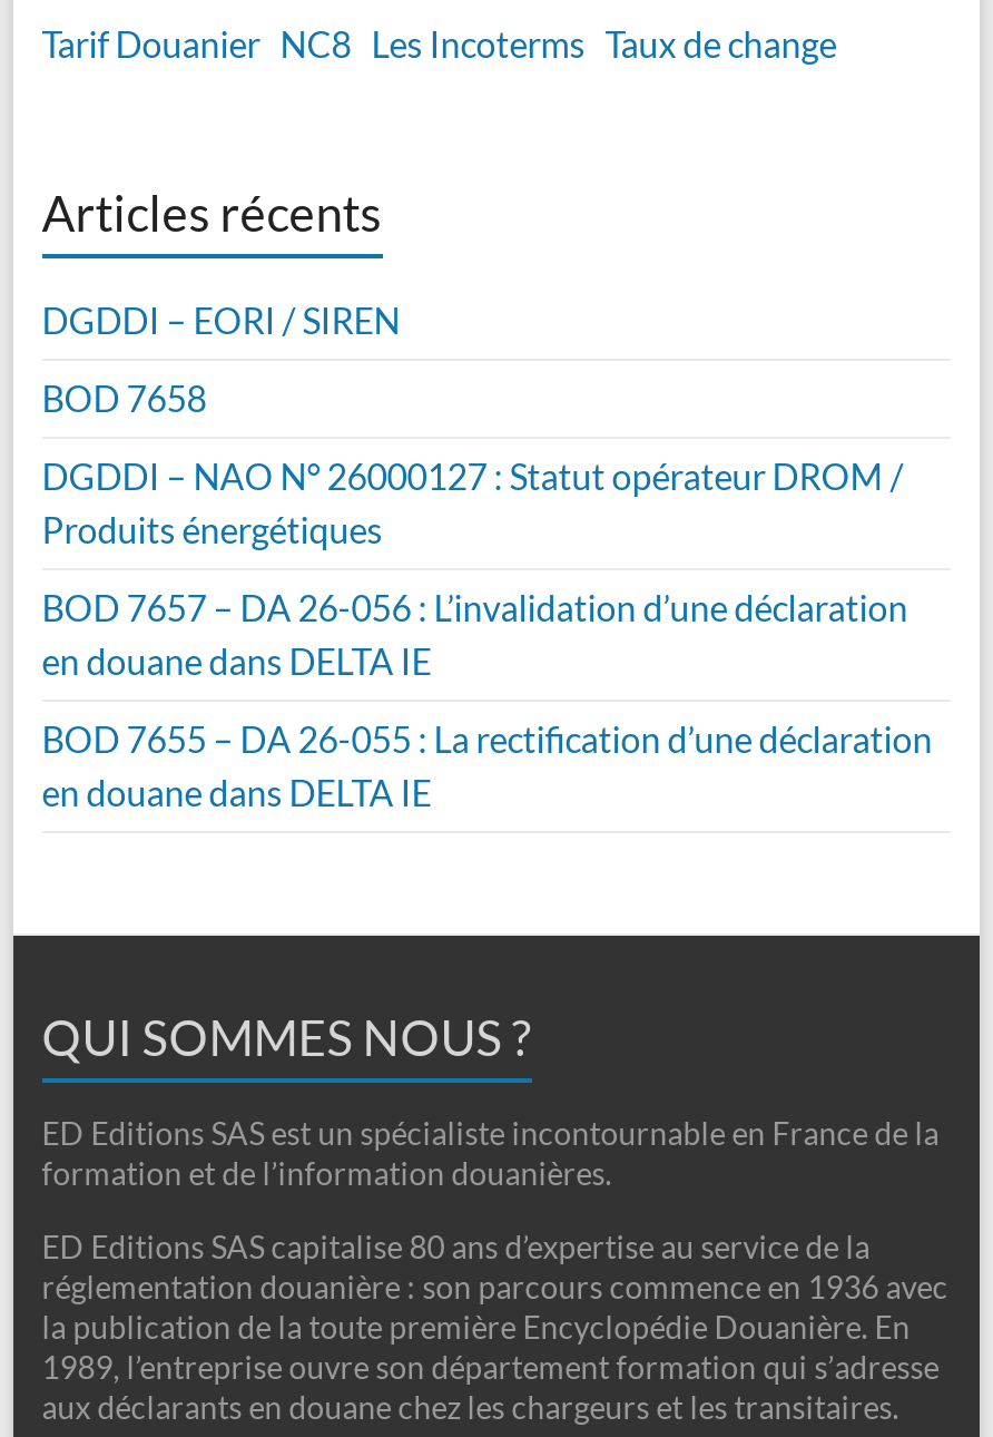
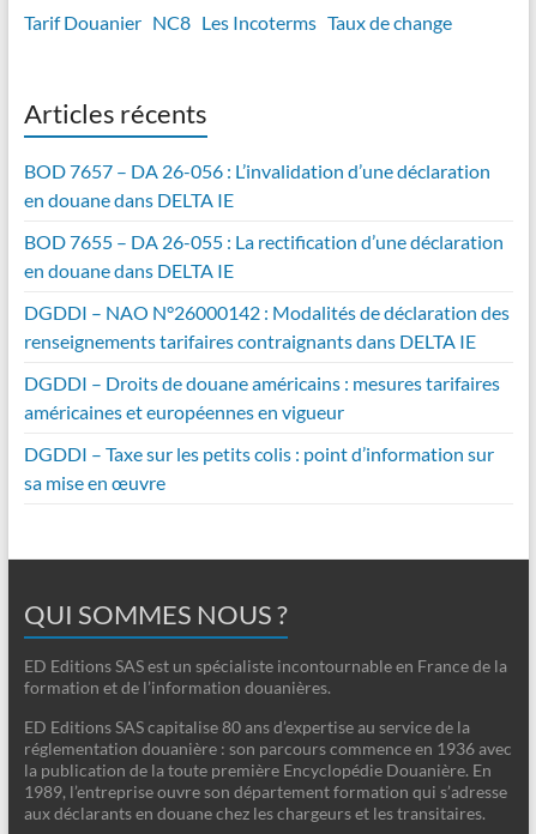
[42,299,903,551] DGDDI – EORI / SIREN | BOD 7658 | DGDDI – NAO N° 26000127 : Statut opérateur DROM / | Produits énergétiques -> none
moved [42,586,932,814] -> [24,160,503,282]: BOD 7657 – DA 26-056 : L’invalidation d’une déclaration | en douane dans DELTA IE | BOD 7655 – DA 26-055 : La rectification d’une déclaration | en douane dans DELTA IE
none -> [24,301,509,494] DGDDI – NAO N°26000142 : Modalités de déclaration des | renseignements tarifaires contraignants dans DELTA IE | DGDDI – Droits de douane américains : mesures tarifaires | américaines et européennes en vigueur | DGDDI – Taxe sur les petits colis : point d’information sur | sa mise en œuvre

